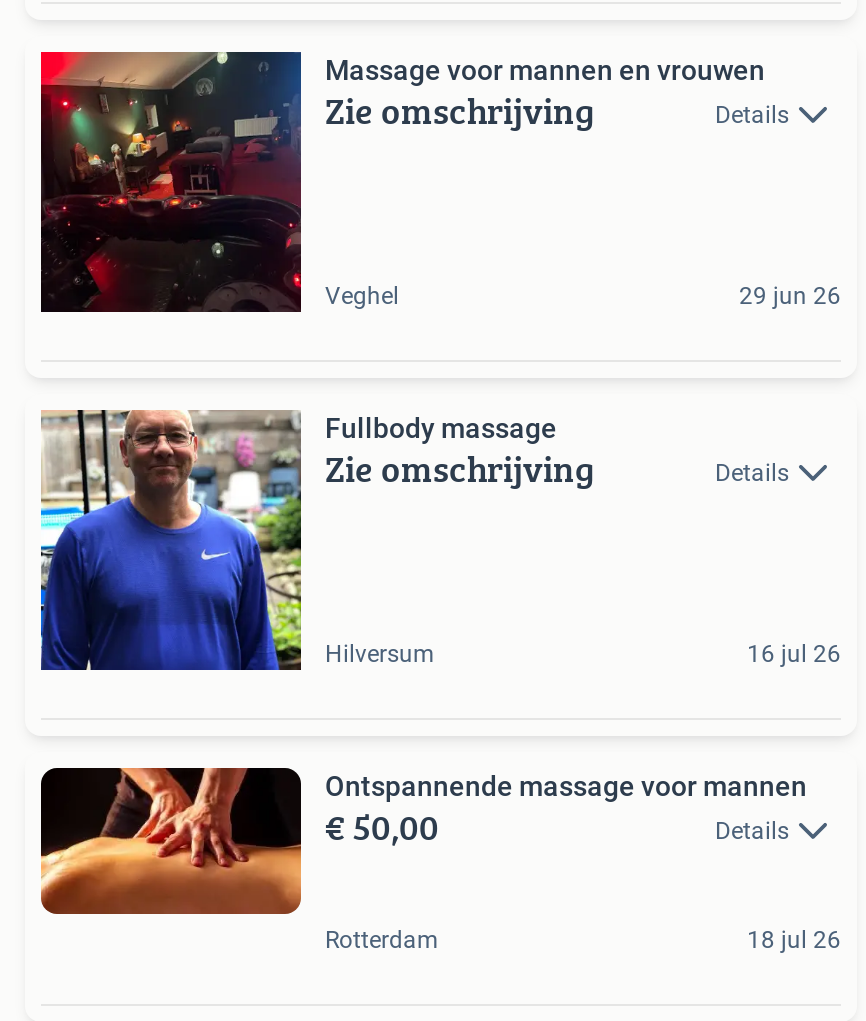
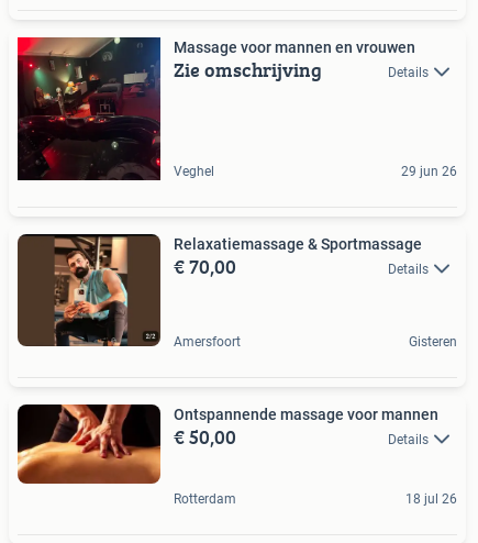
[39,409,595,673] [image] | Fullbody massage | Zie omschrijving -> [16,233,422,351] [image] | Relaxatiemassage & Sportmassage | € 70,00
[325,640,841,668] Hilversum | 16 jul 26 -> [174,334,457,349] Amersfoort | Gisteren

